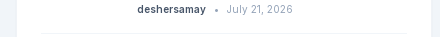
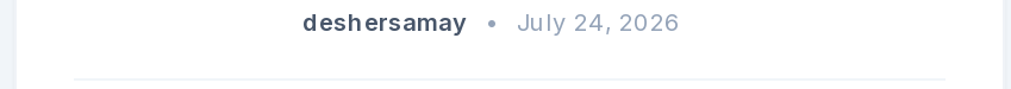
[227,3,293,15] July 21, 2026 -> [517,8,681,37] July 24, 2026

